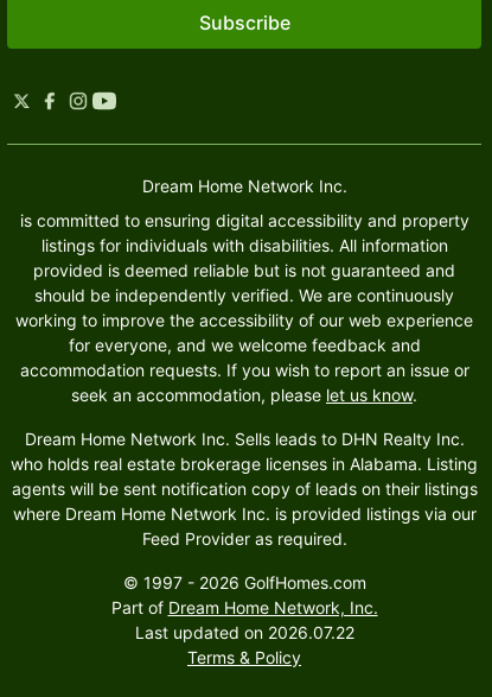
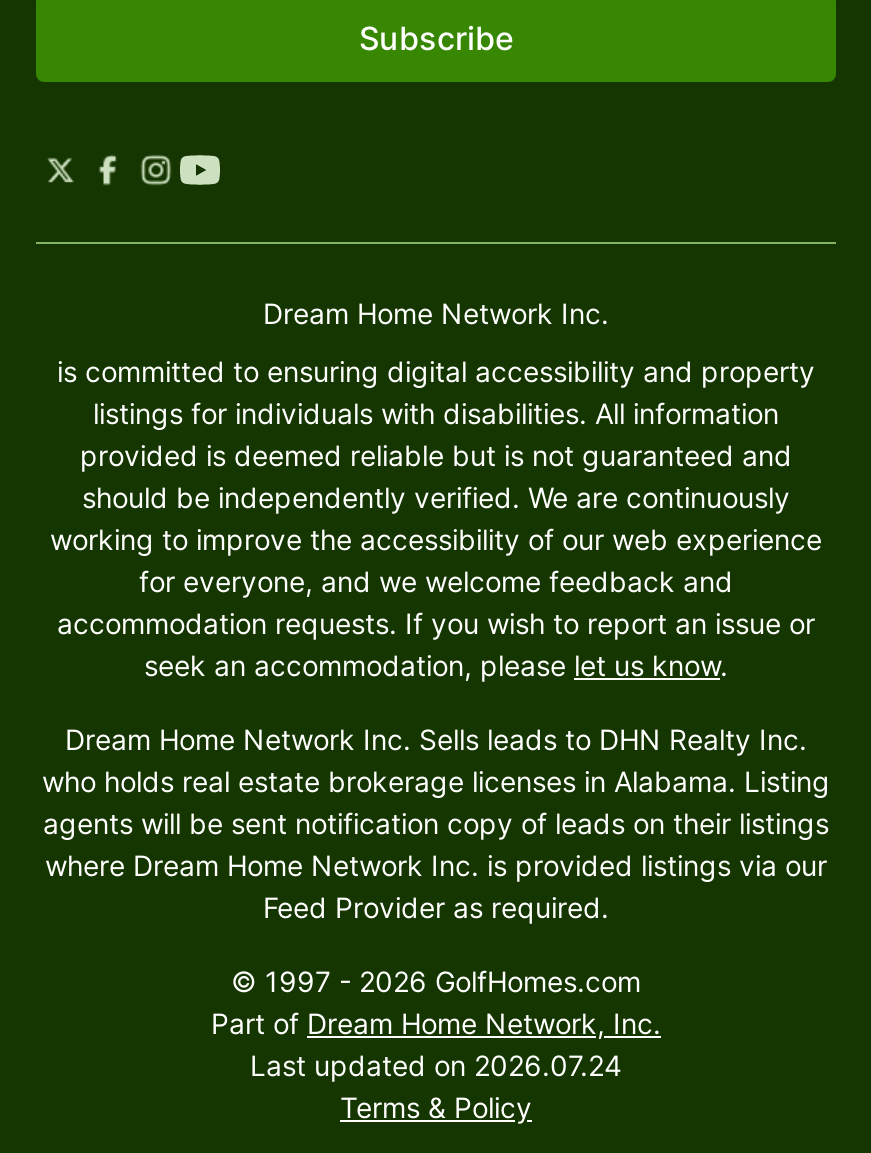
[135,622,354,643] Last updated on 2026.07.22 -> [250,1048,622,1082] Last updated on 2026.07.24

